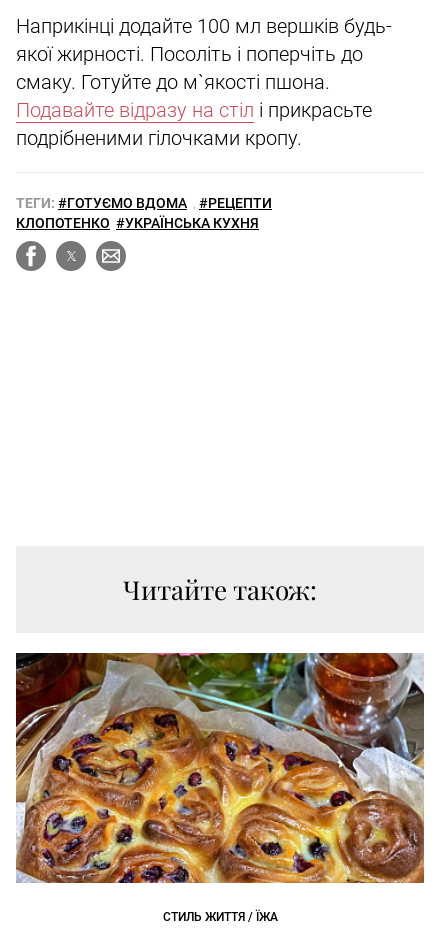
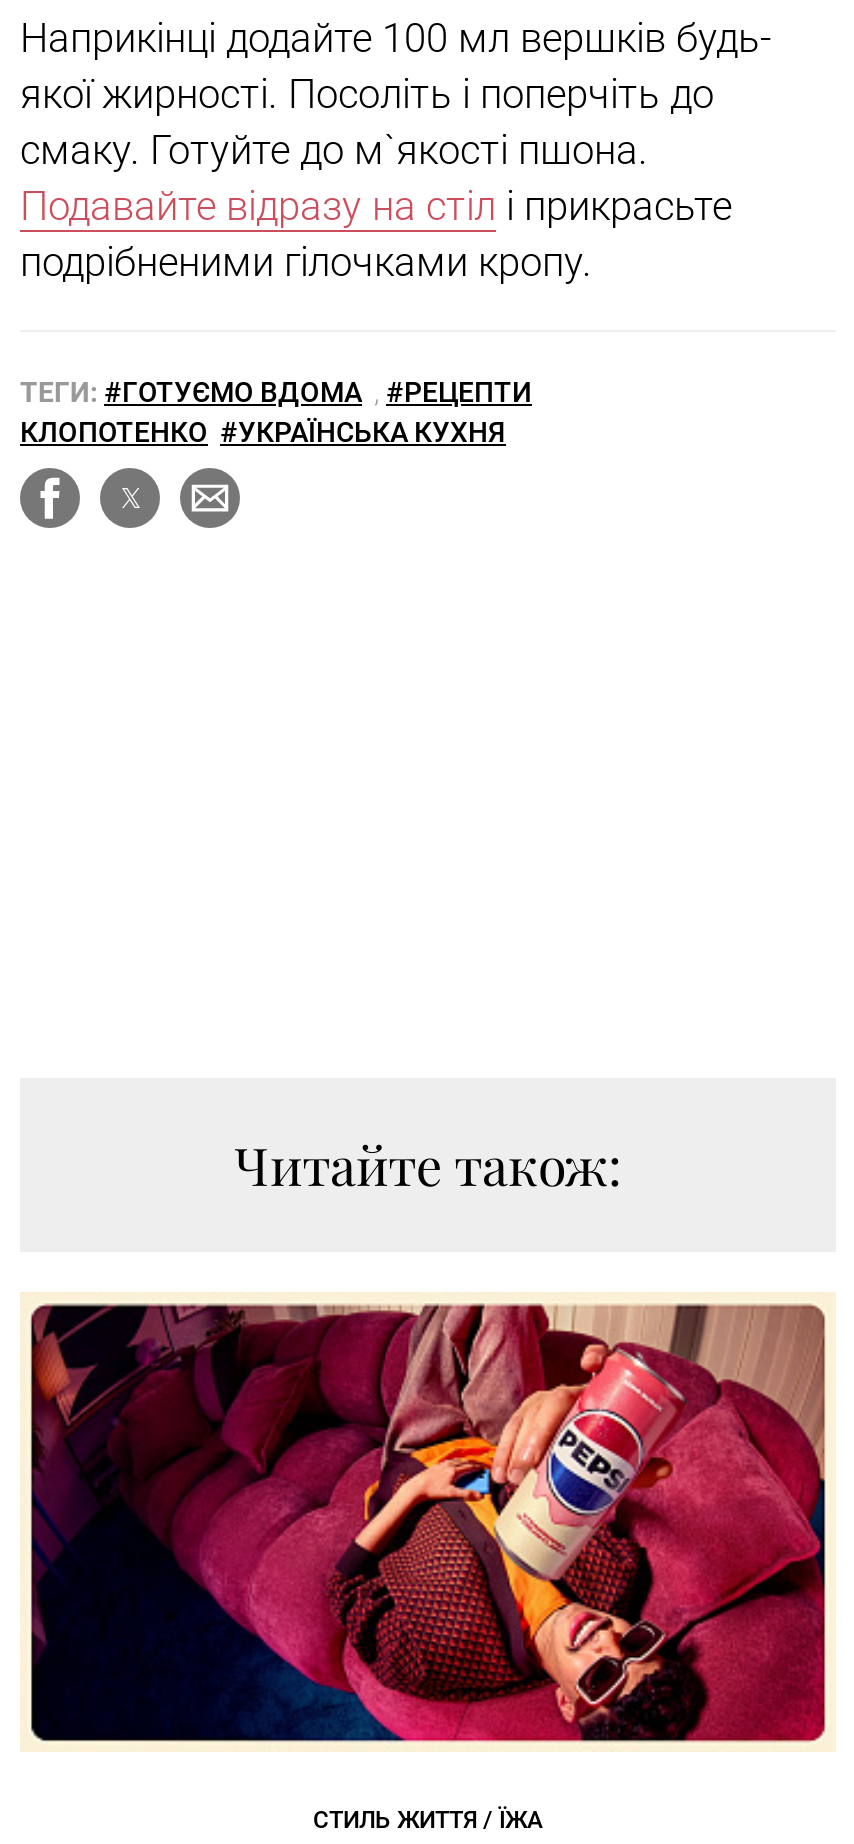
[15,652,425,884] [image] -> [20,1292,836,1752] [image]

